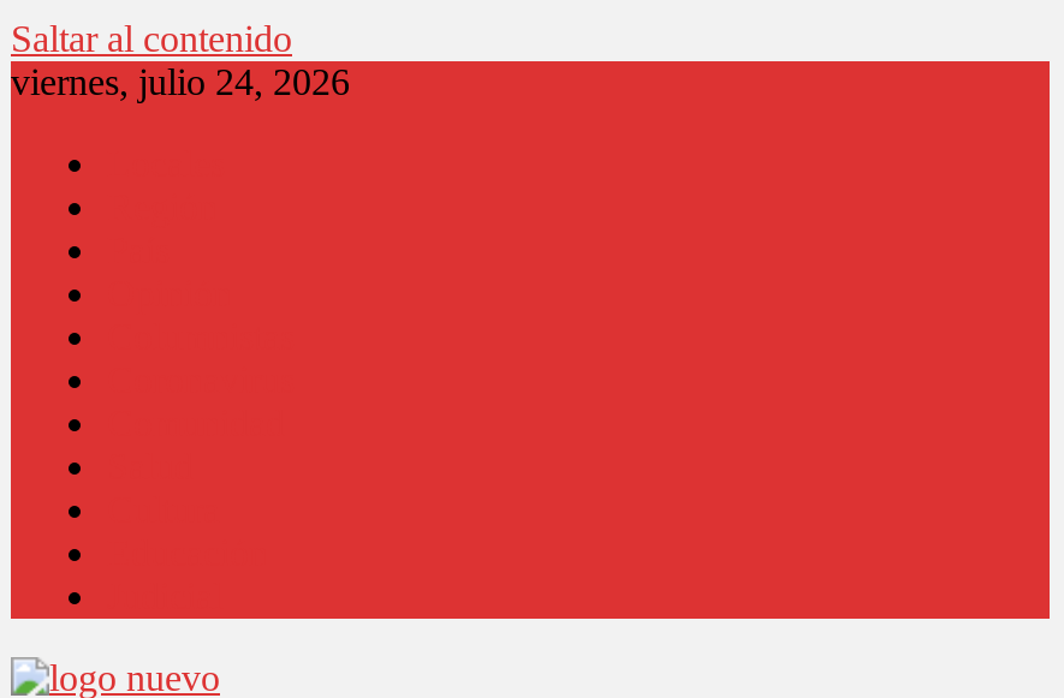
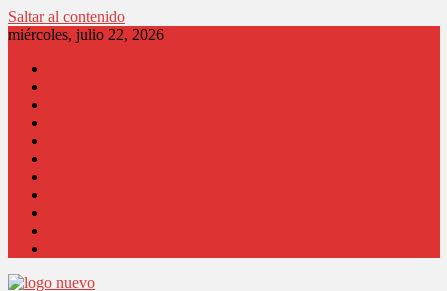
[11,61,350,102] viernes, julio 24, 2026 -> [8,26,164,43] miércoles, julio 22, 2026

